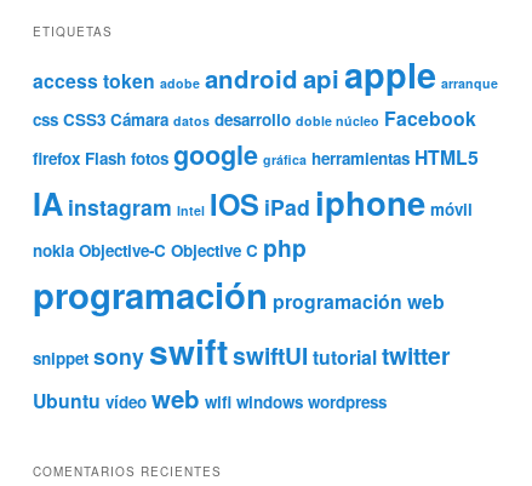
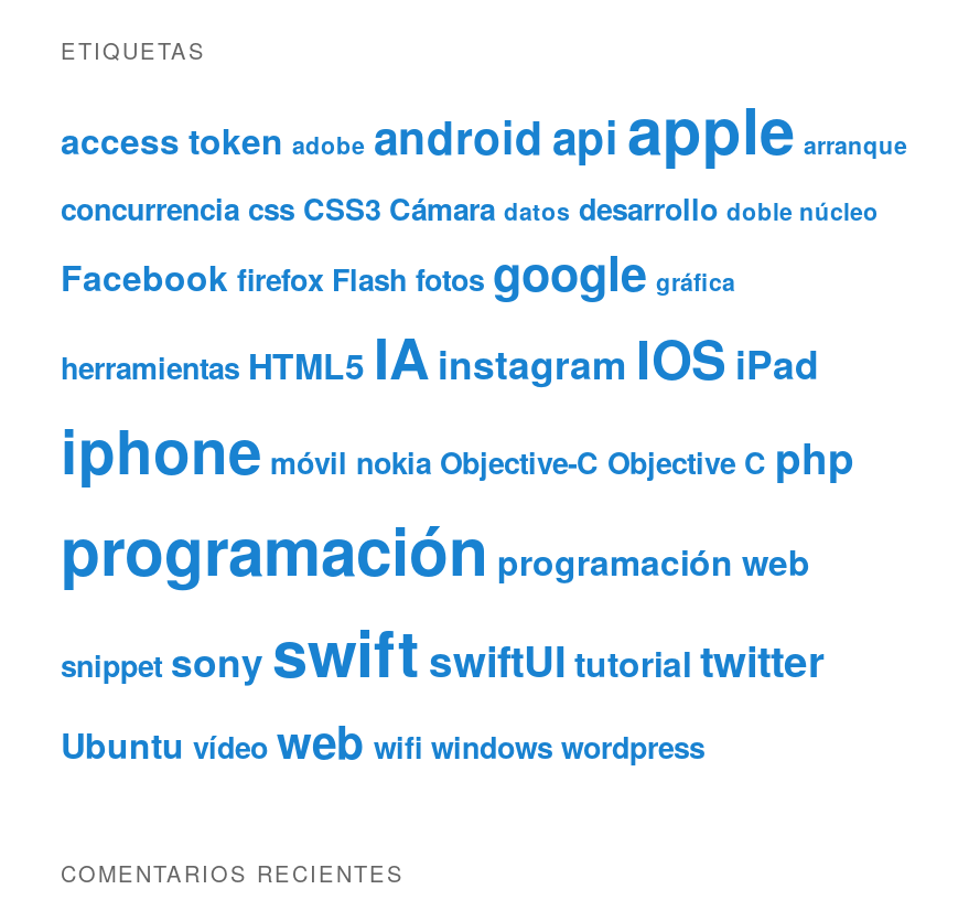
[33,105,479,265] css CSS3 Cámara datos desarrollo doble núcleo Facebook | firefox Flash fotos google gráfica herramientas HTML5 | IA instagram Intel IOS iPad iphone móvil | nokia Objective-C Objective C php -> [61,188,879,493] concurrencia css CSS3 Cámara datos desarrollo doble núcleo | Facebook firefox Flash fotos google gráfica | herramientas HTML5 IA instagram IOS iPad | iphone móvil nokia Objective-C Objective C php

